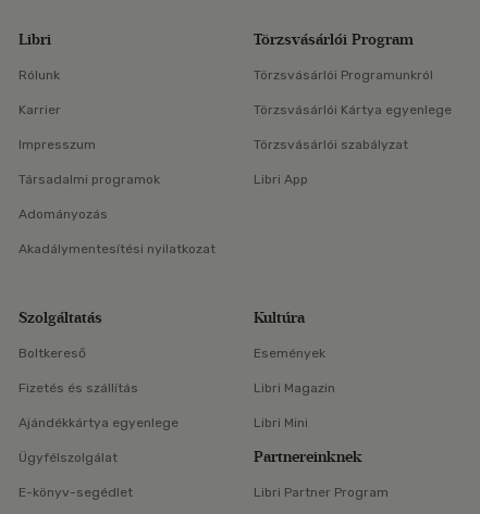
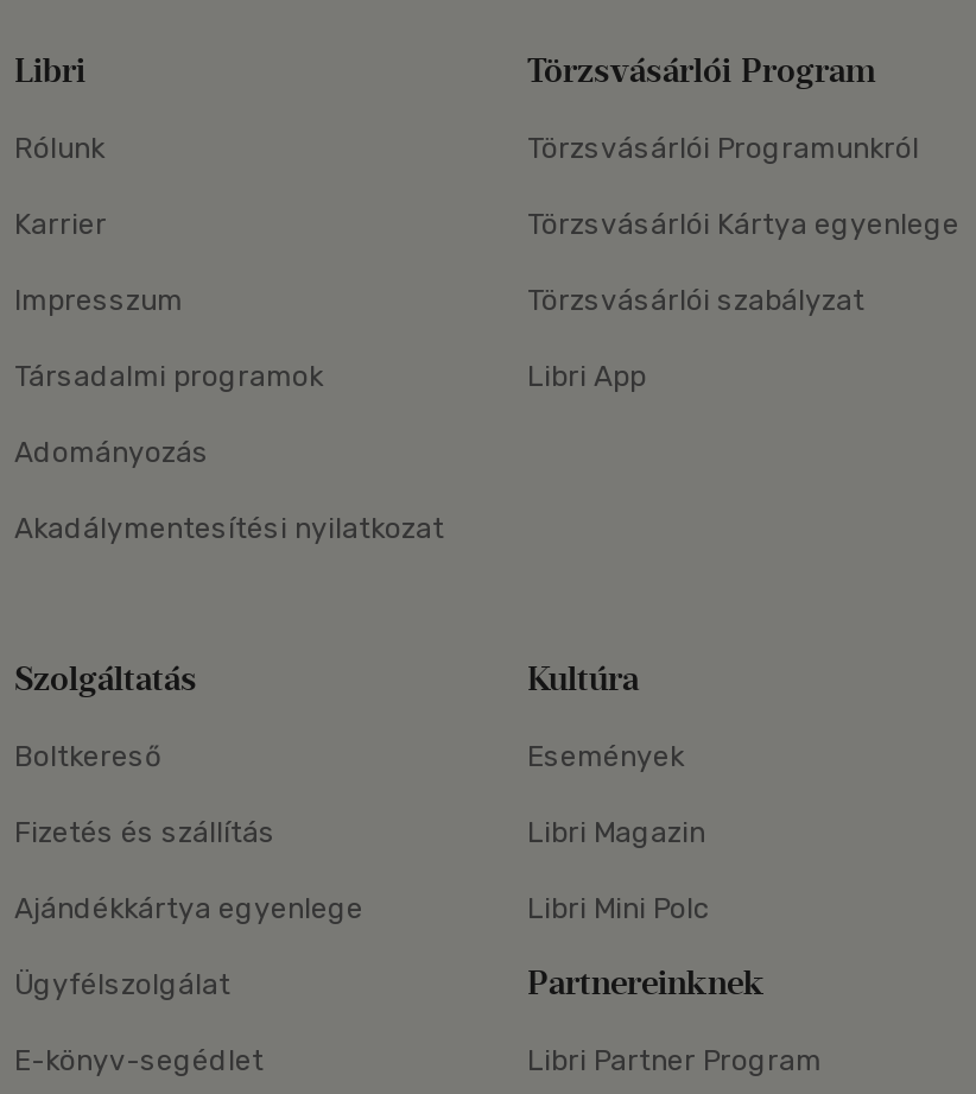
[254,415,308,430] Libri Mini -> [527,892,710,926] Libri Mini Polc

